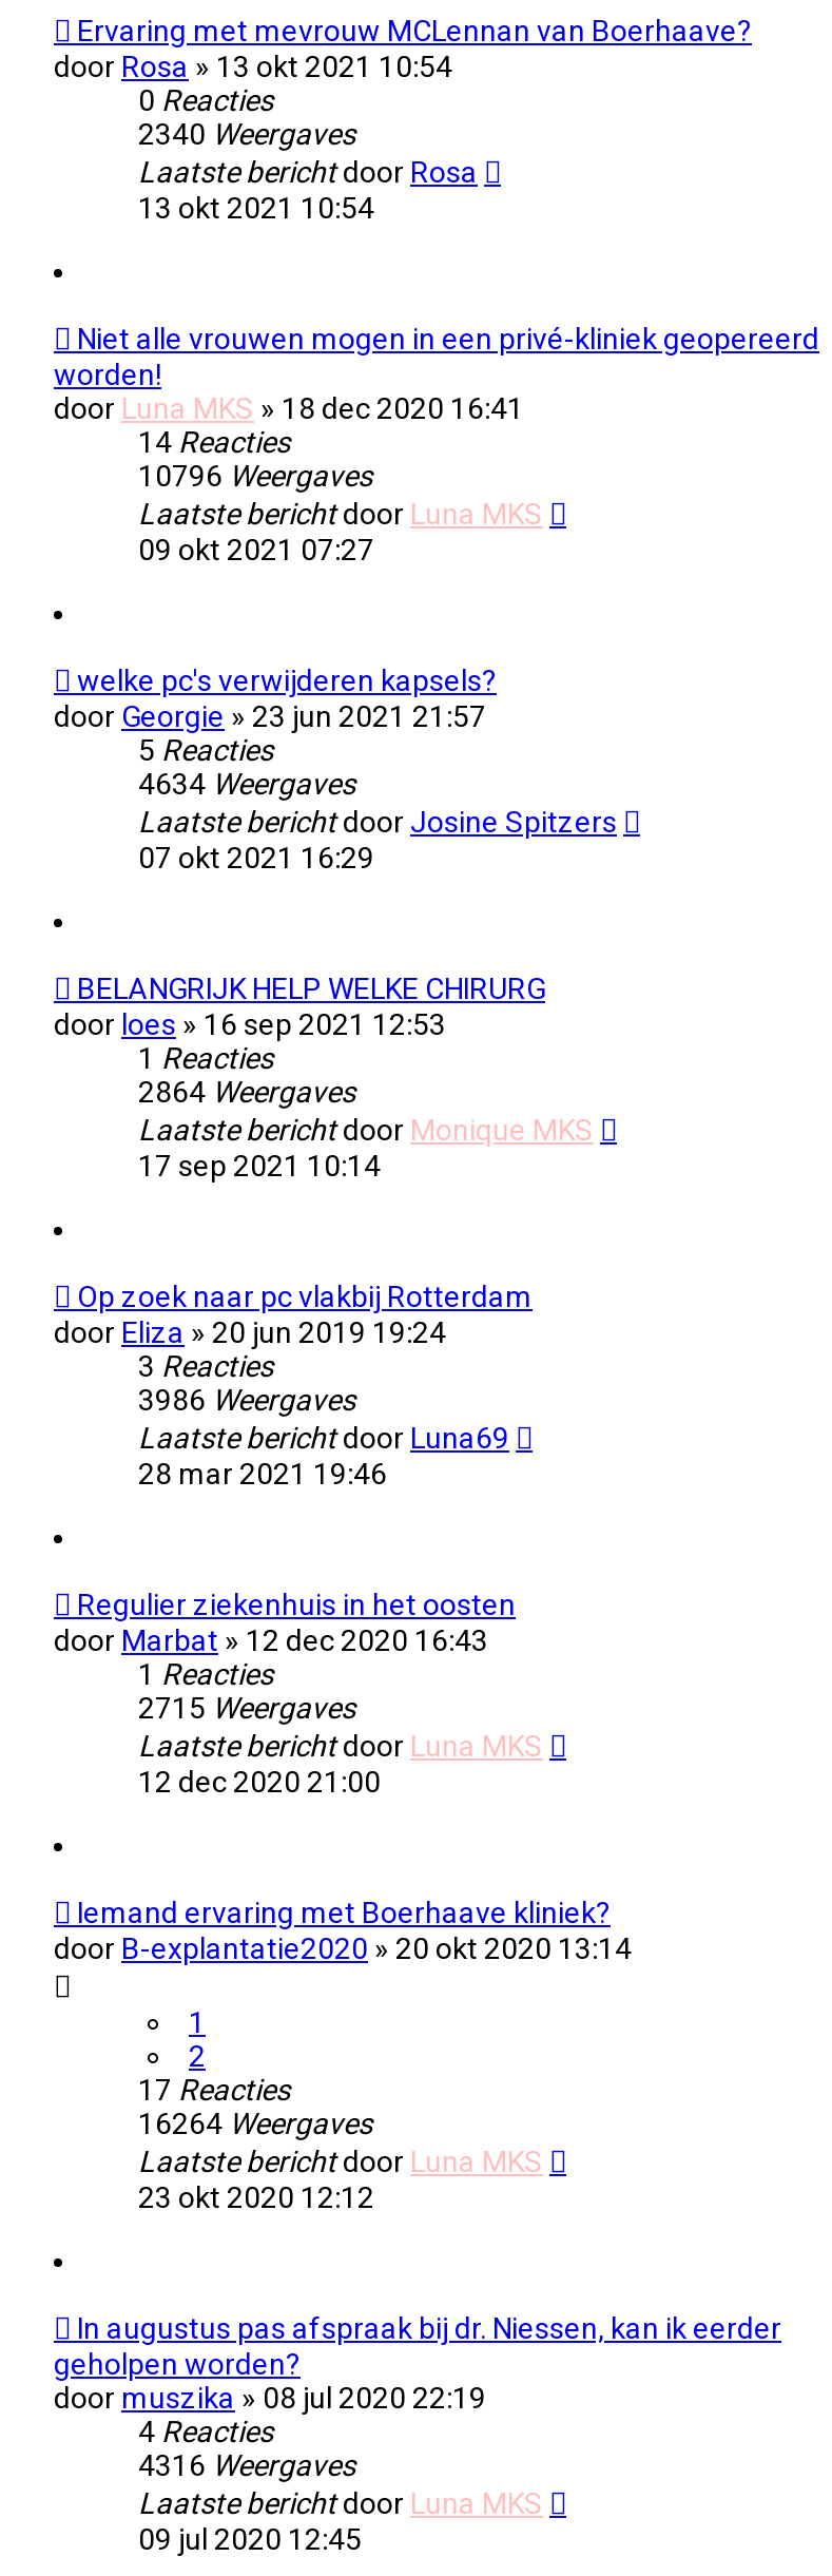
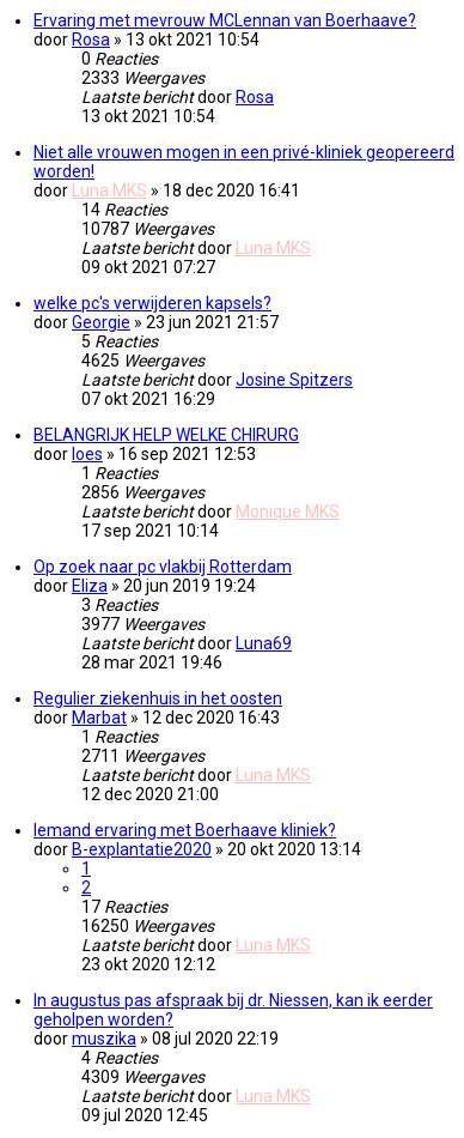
[138,118,355,152] 2340 Weergaves -> [81,68,204,87] 2333 Weergaves
[138,460,372,494] 10796 Weergaves -> [81,219,214,238] 10787 Weergaves
[138,768,355,802] 4634 Weergaves -> [81,351,204,370] 4625 Weergaves
[138,1076,355,1110] 2864 Weergaves -> [81,483,204,502] 2856 Weergaves
[138,1384,355,1418] 3986 Weergaves -> [81,615,204,634] 3977 Weergaves
[138,1692,355,1726] 2715 Weergaves -> [81,746,204,765] 2711 Weergaves
[138,2108,372,2141] 16264 Weergaves -> [81,916,214,936] 16250 Weergaves
[138,2449,355,2483] 4316 Weergaves -> [81,1067,204,1086] 4309 Weergaves

